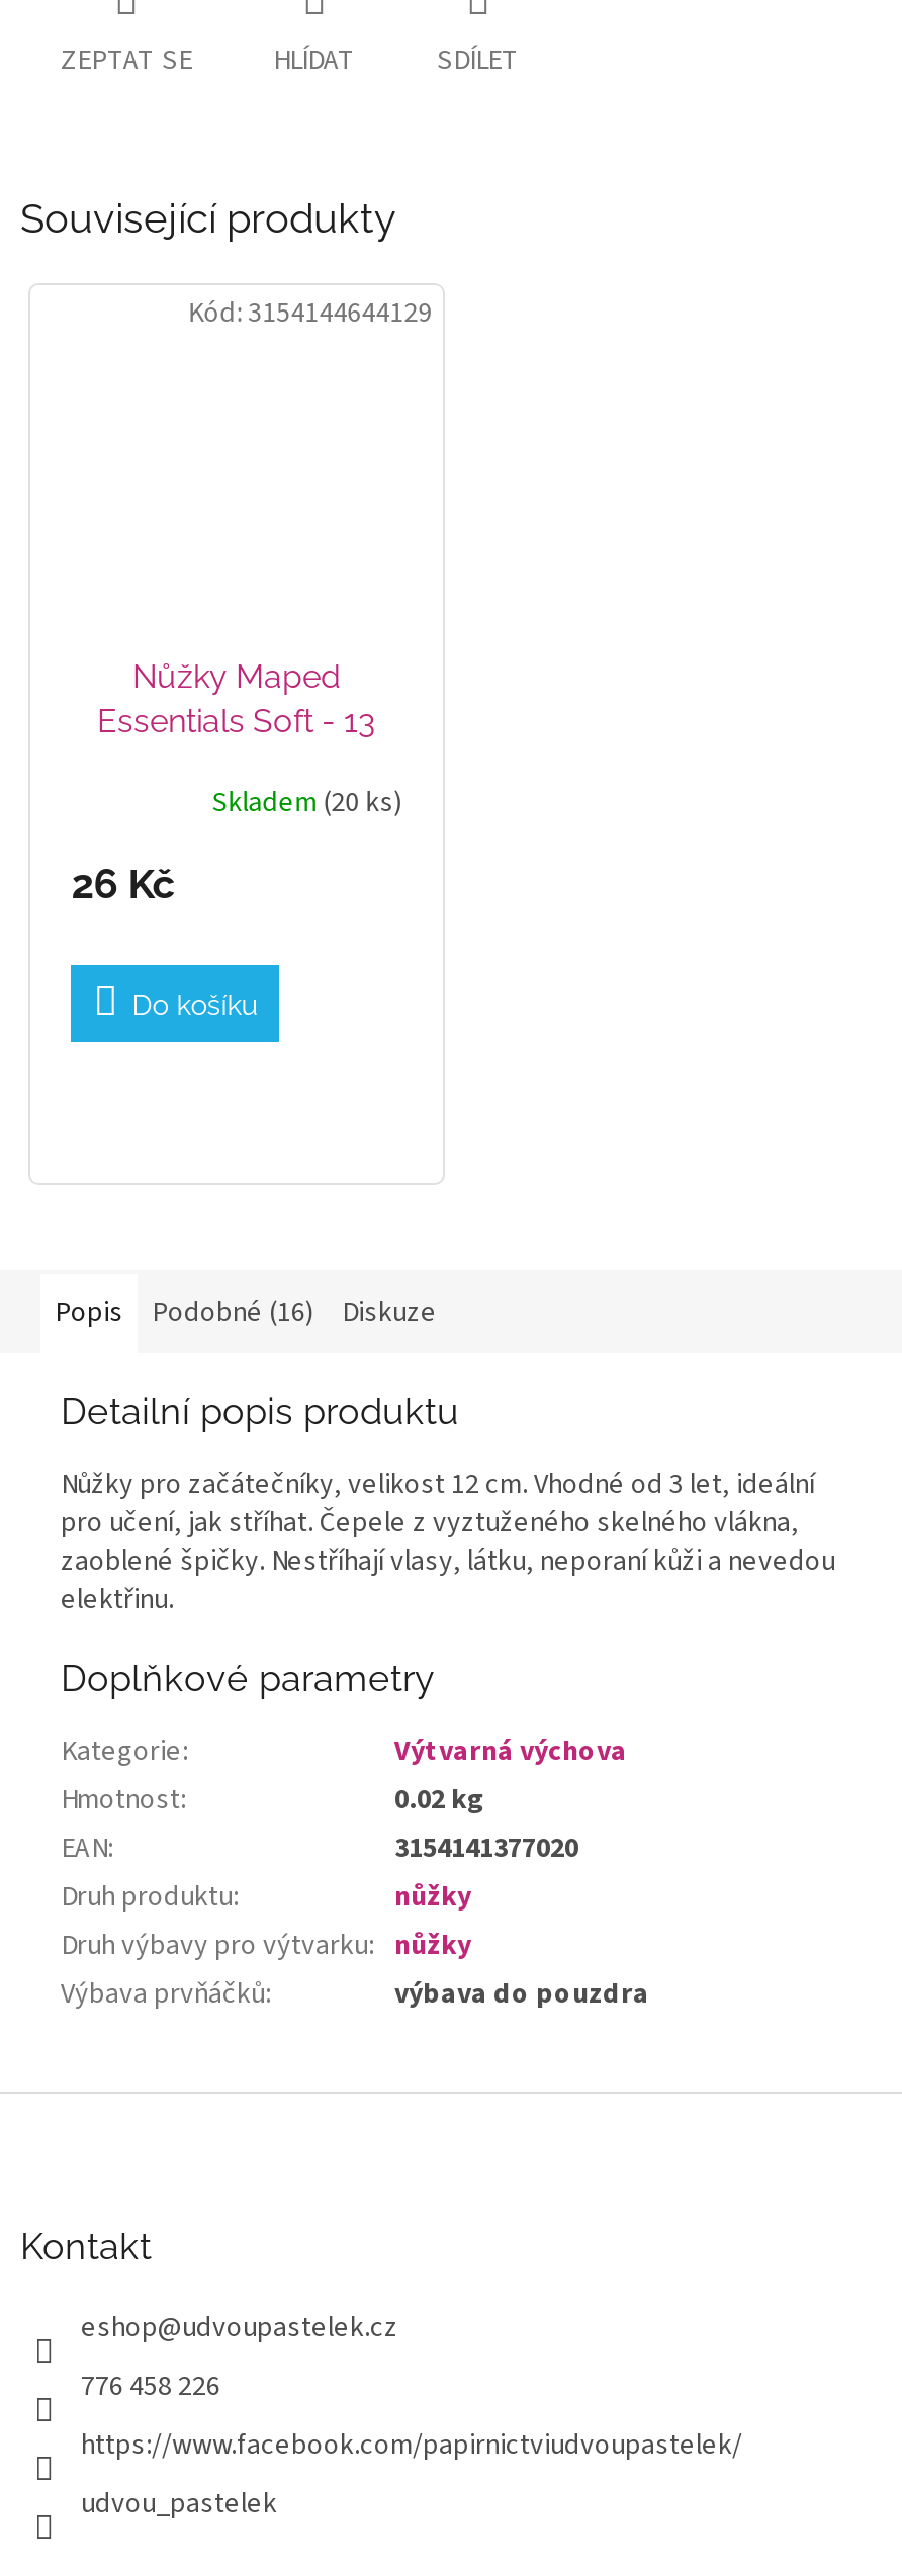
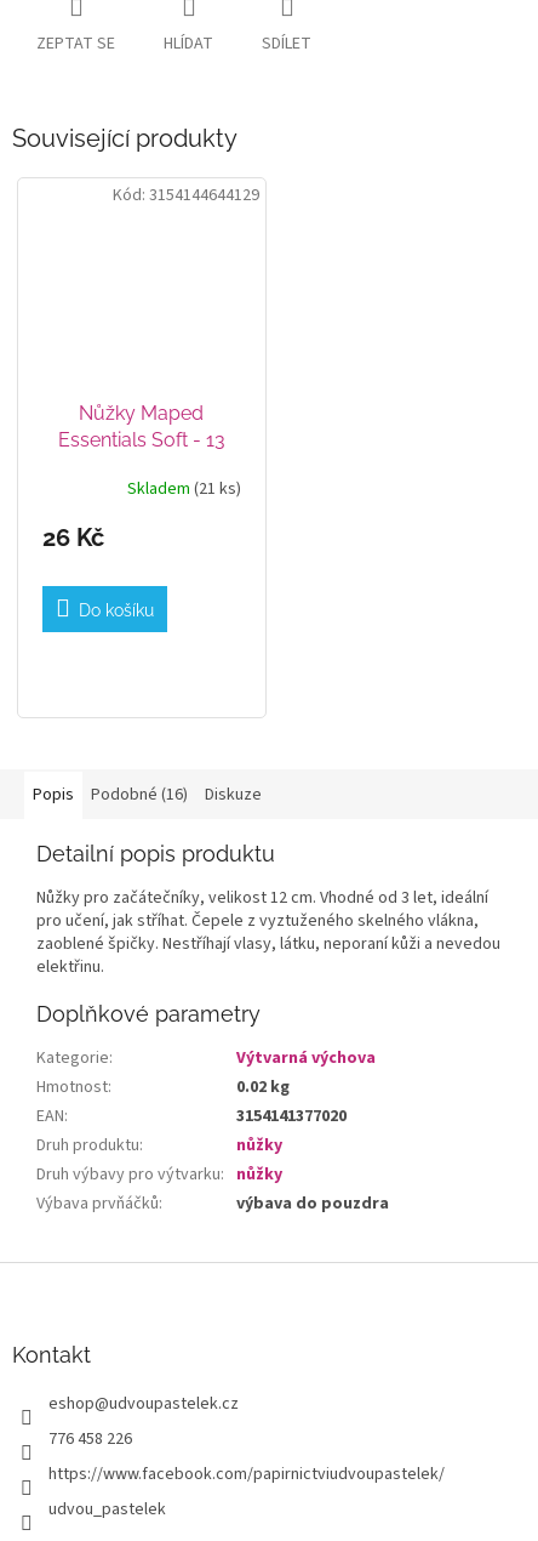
[212,783,402,824] Skladem (20 ks) -> [127,477,241,501] Skladem (21 ks)

